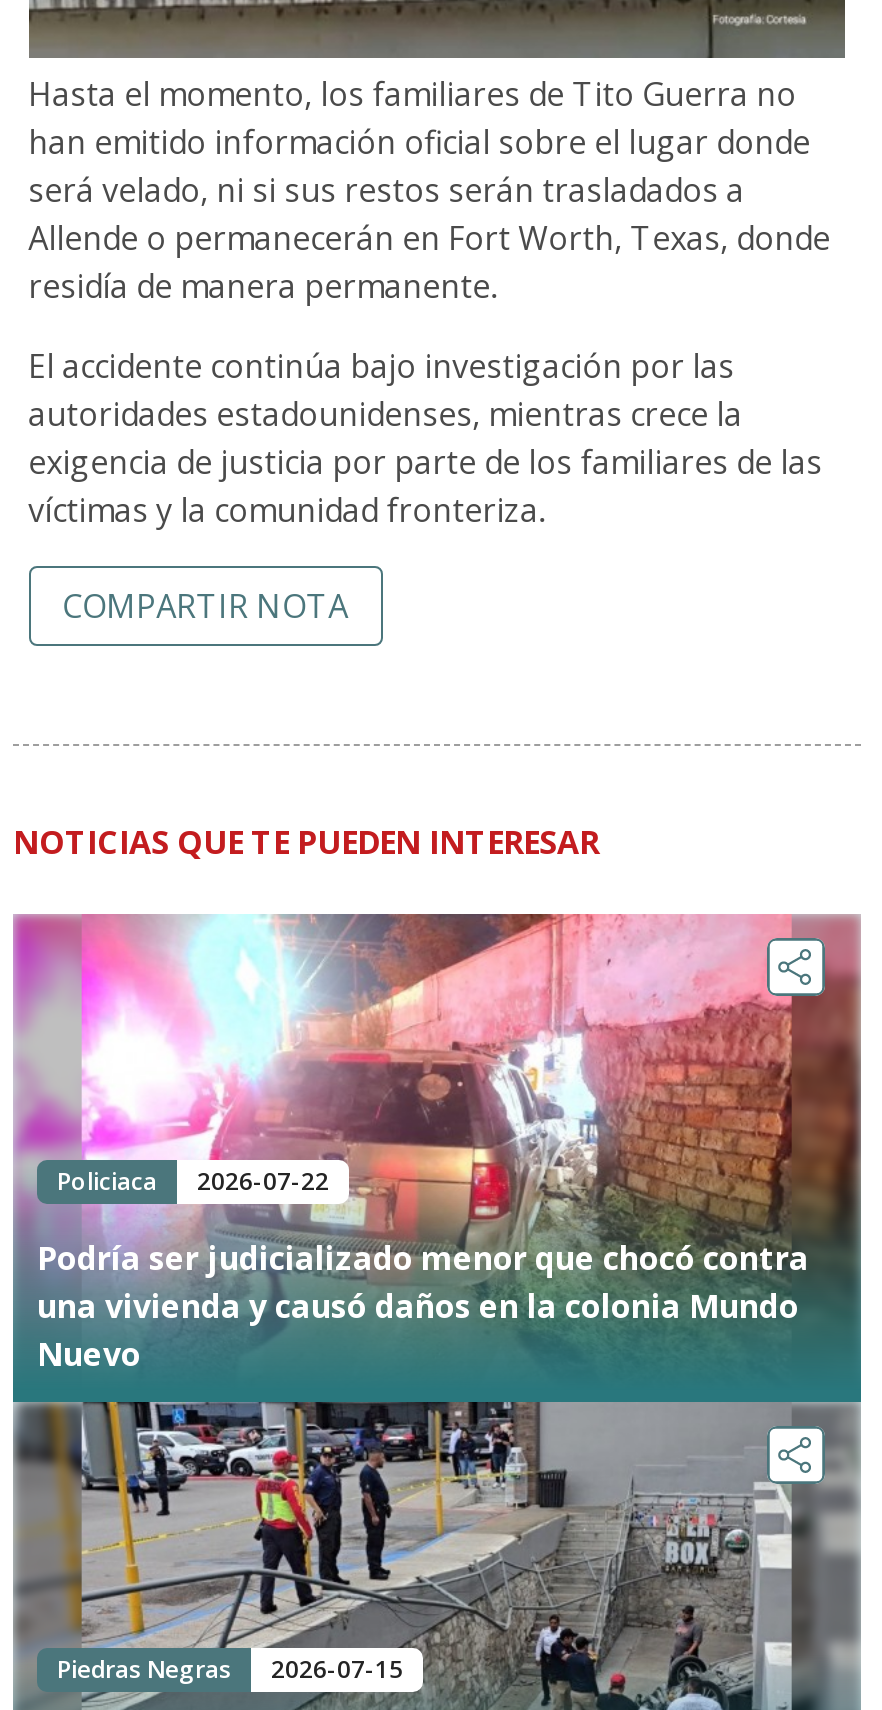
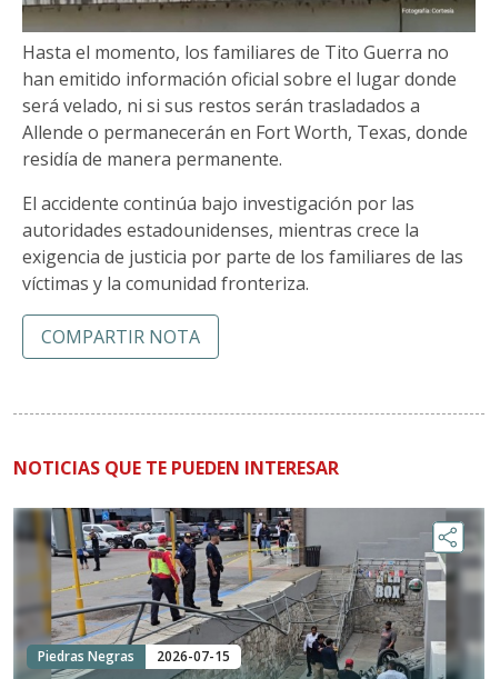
[13,912,861,1404] [image] | Policiaca | 2026-07-22 | Podría ser judicializado menor que chocó contra | una vivienda y causó daños en la colonia Mundo | Nuevo -> none

